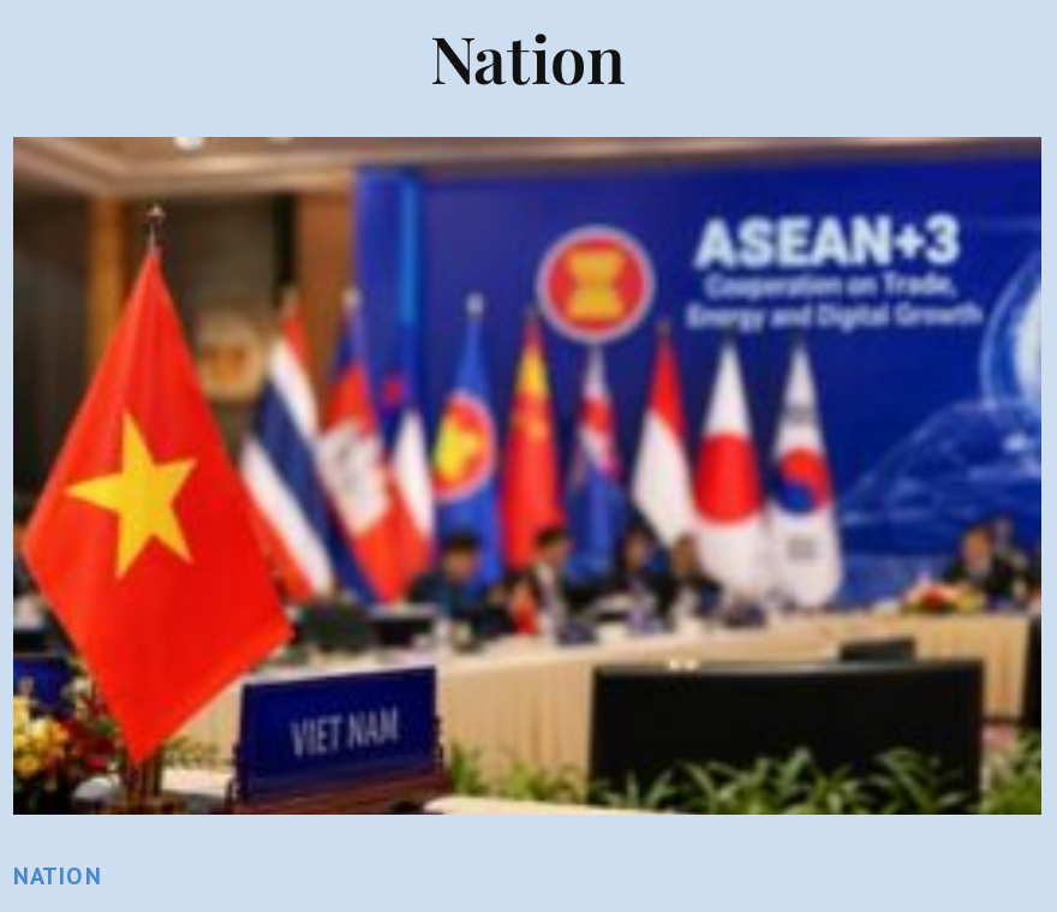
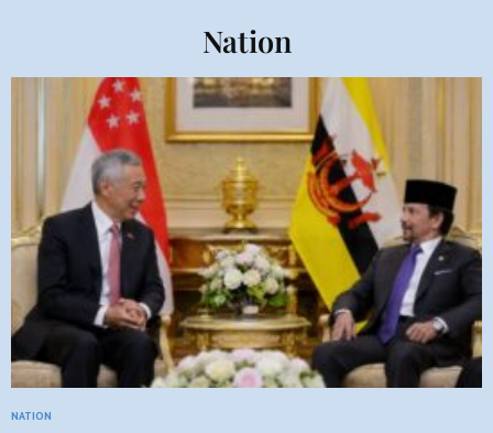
[11,135,1044,817] [image] -> [10,76,483,389] [image]

